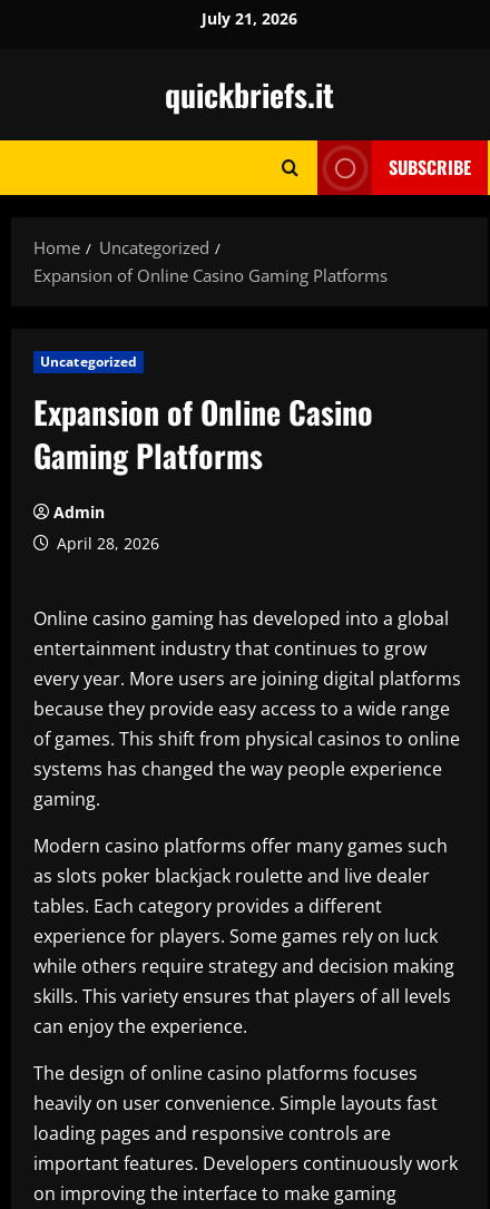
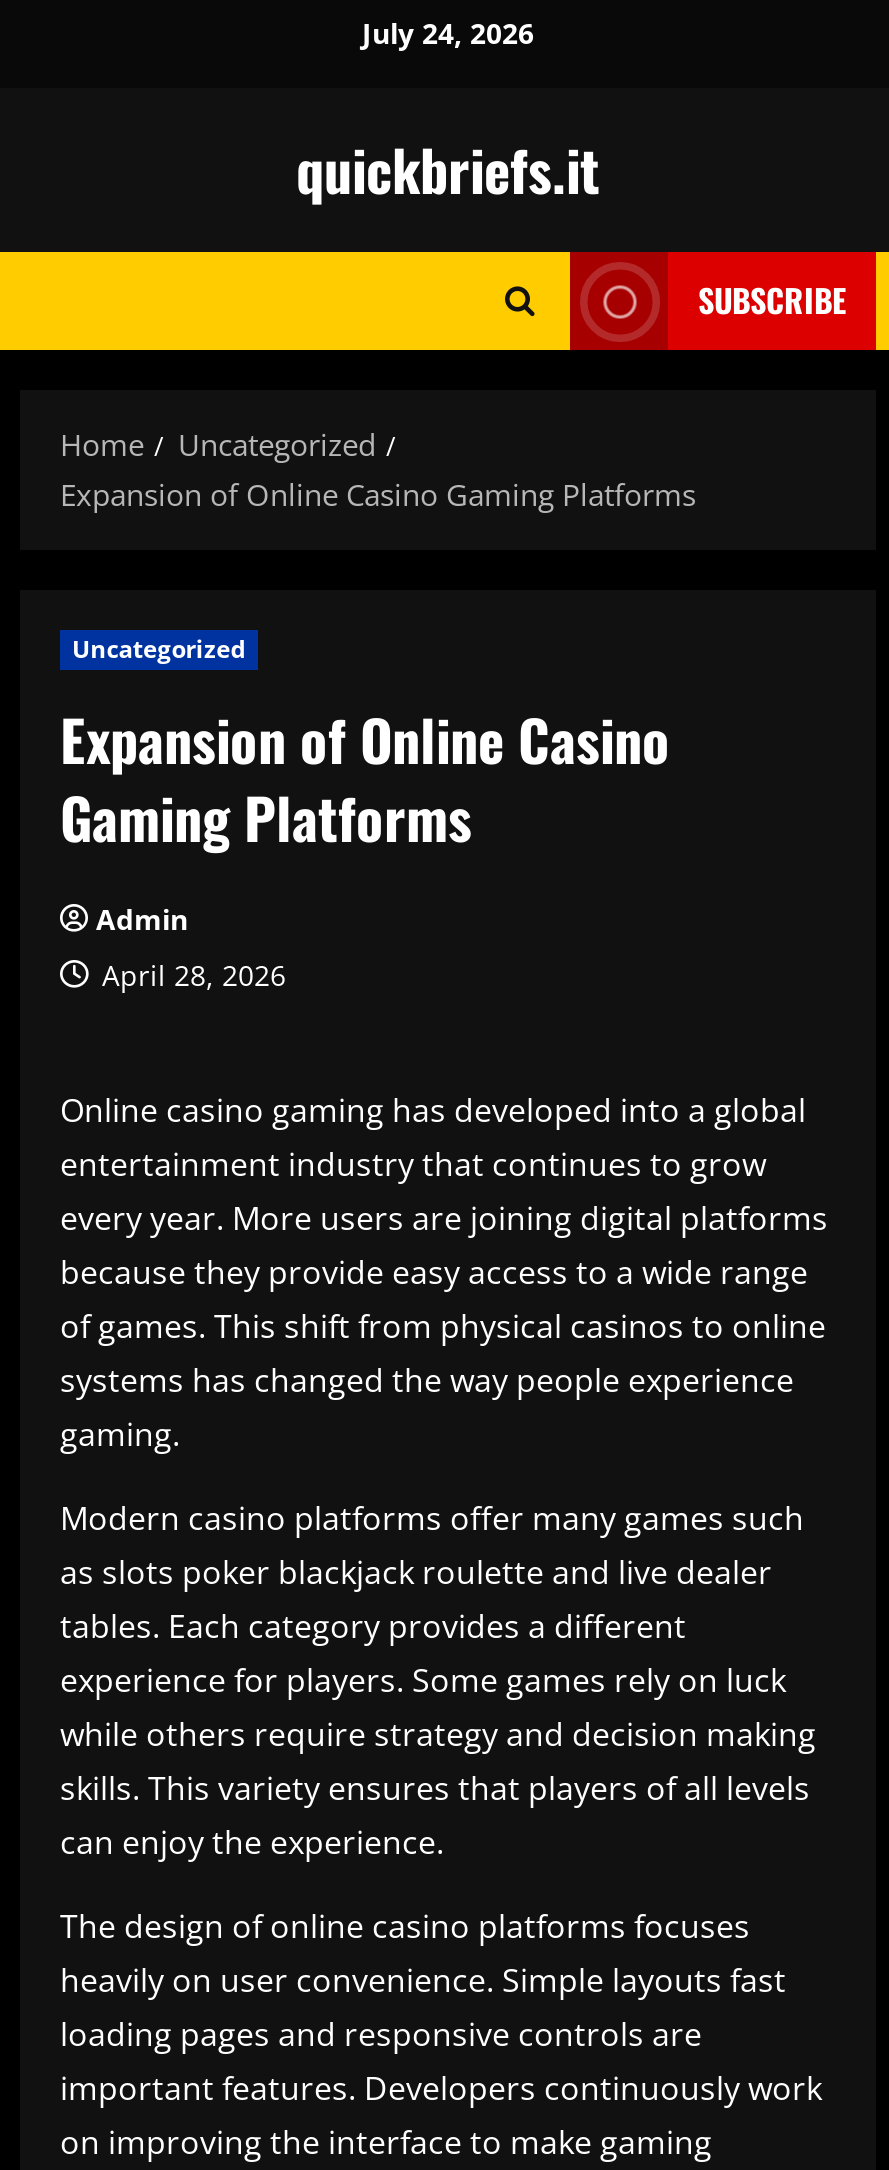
[202,8,297,29] July 21, 2026 -> [362,14,534,52] July 24, 2026

